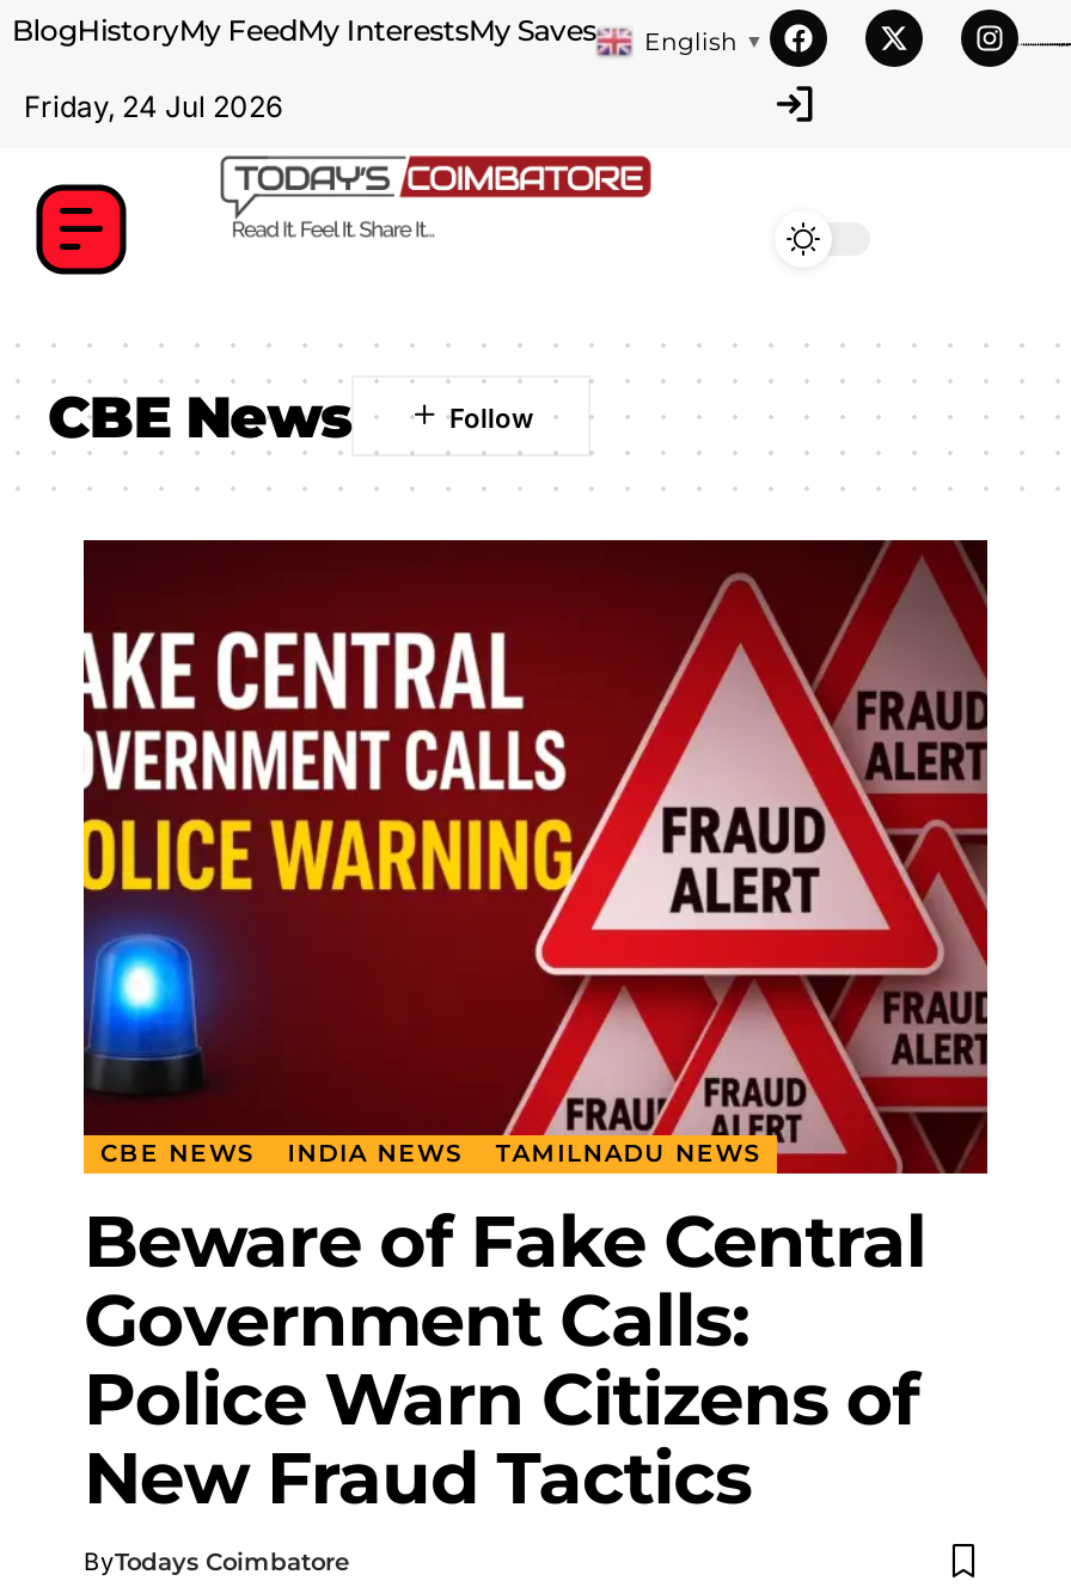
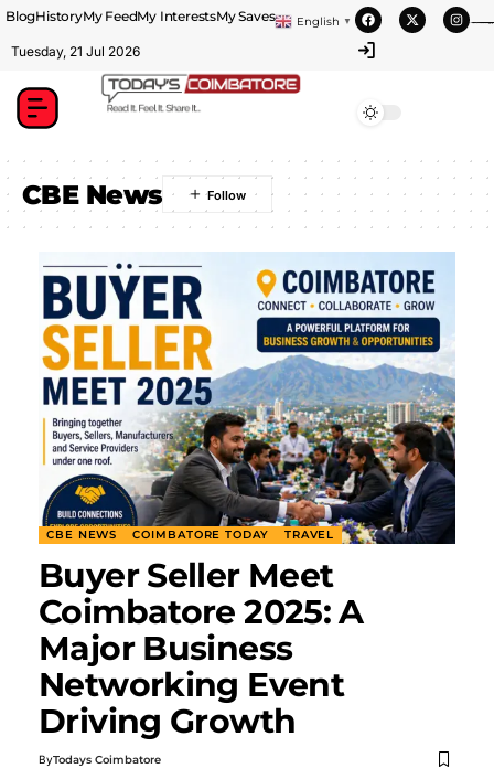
[24,88,282,124] Friday, 24 Jul 2026 -> [11,43,140,60] Tuesday, 21 Jul 2026
[81,538,990,1522] [image] | INDIA NEWS | TAMILNADU NEWS | Beware of Fake Central | Government Calls: | Police Warn Citizens of | New Fraud Tactics -> [39,252,457,741] [image] | COIMBATORE TODAY | TRAVEL | Buyer Seller Meet | Coimbatore 2025: A | Major Business | Networking Event | Driving Growth

